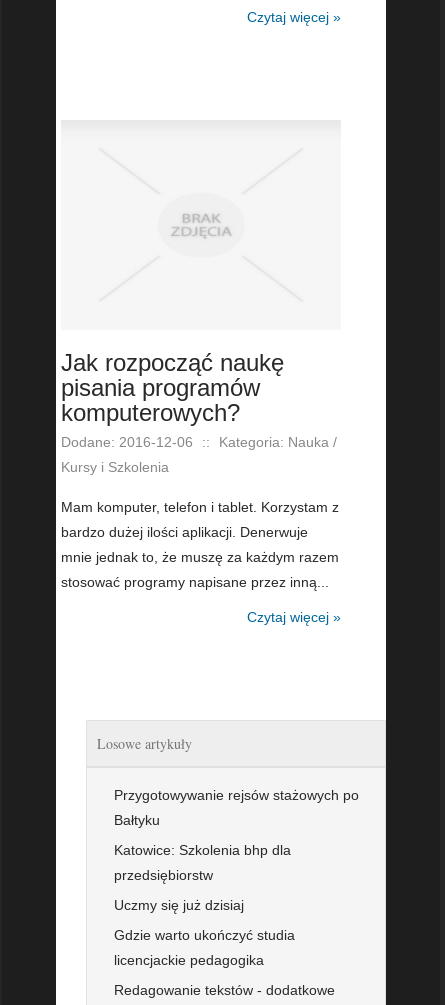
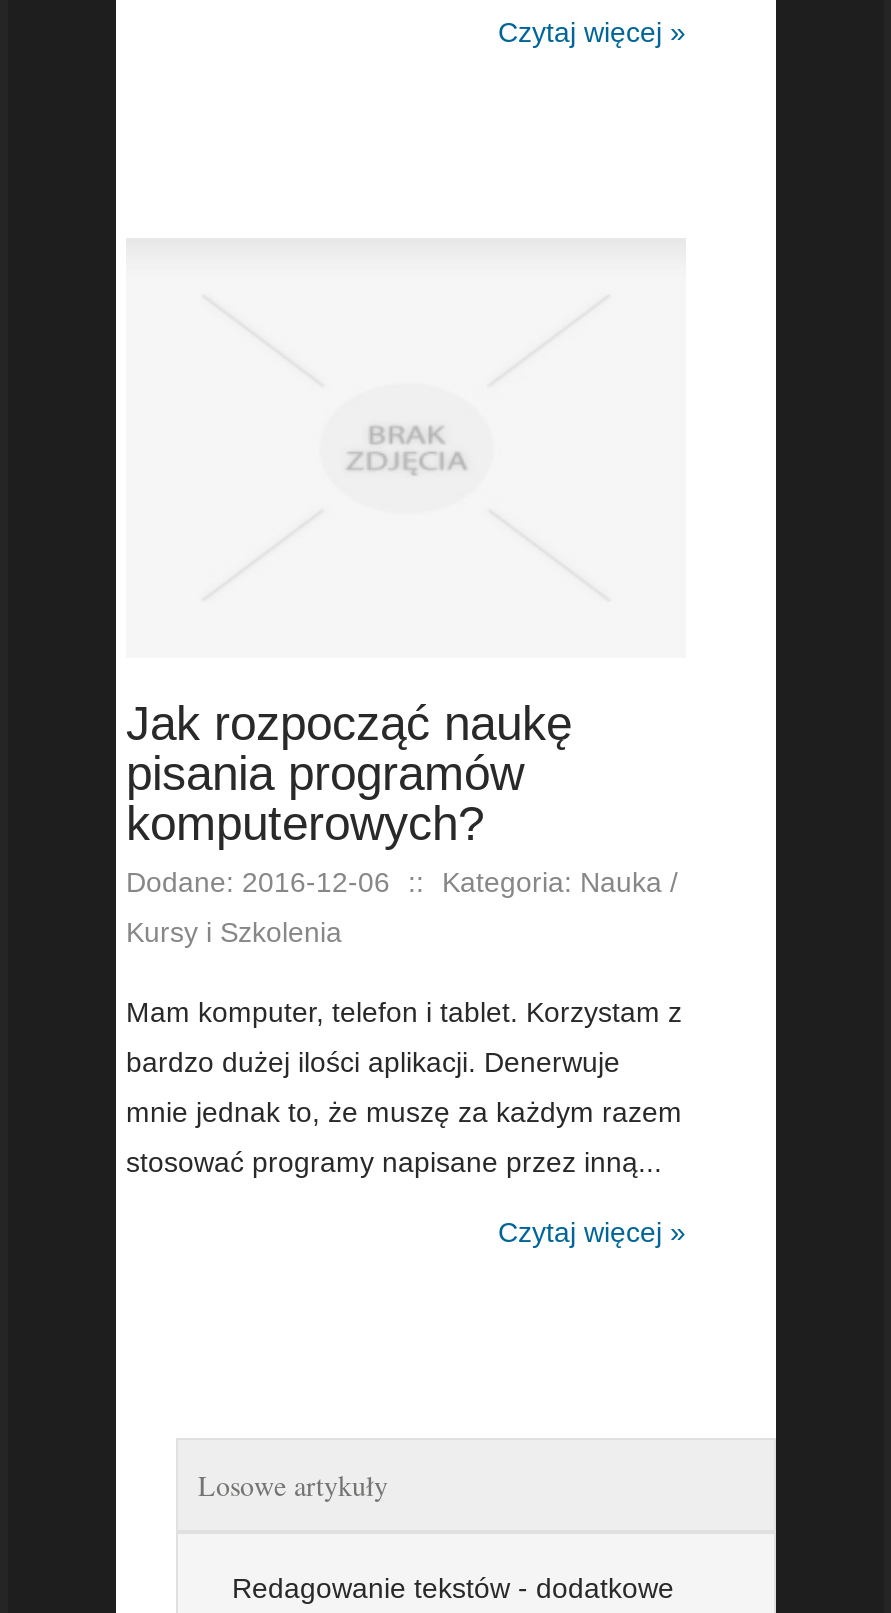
[114,787,359,968] Przygotowywanie rejsów stażowych po | Bałtyku | Katowice: Szkolenia bhp dla | przedsiębiorstw | Uczmy się już dzisiaj | Gdzie warto ukończyć studia | licencjackie pedagogika -> none

